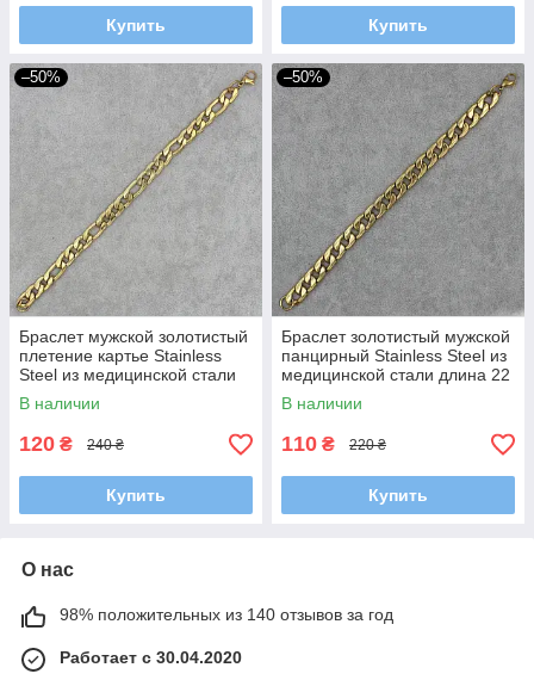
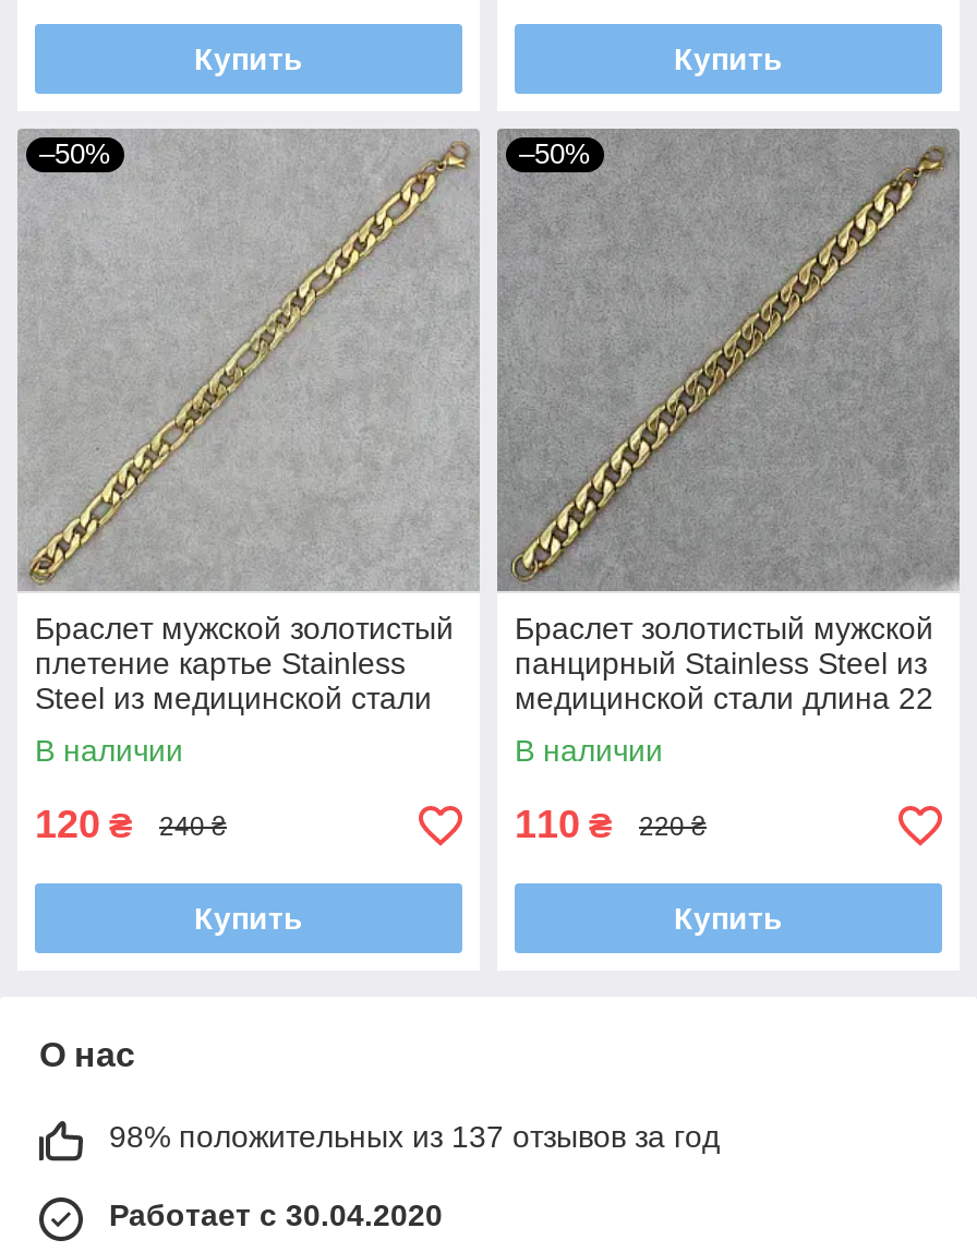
[60,605,393,624] 98% положительных из 140 отзывов за год -> [109,1120,720,1155] 98% положительных из 137 отзывов за год

